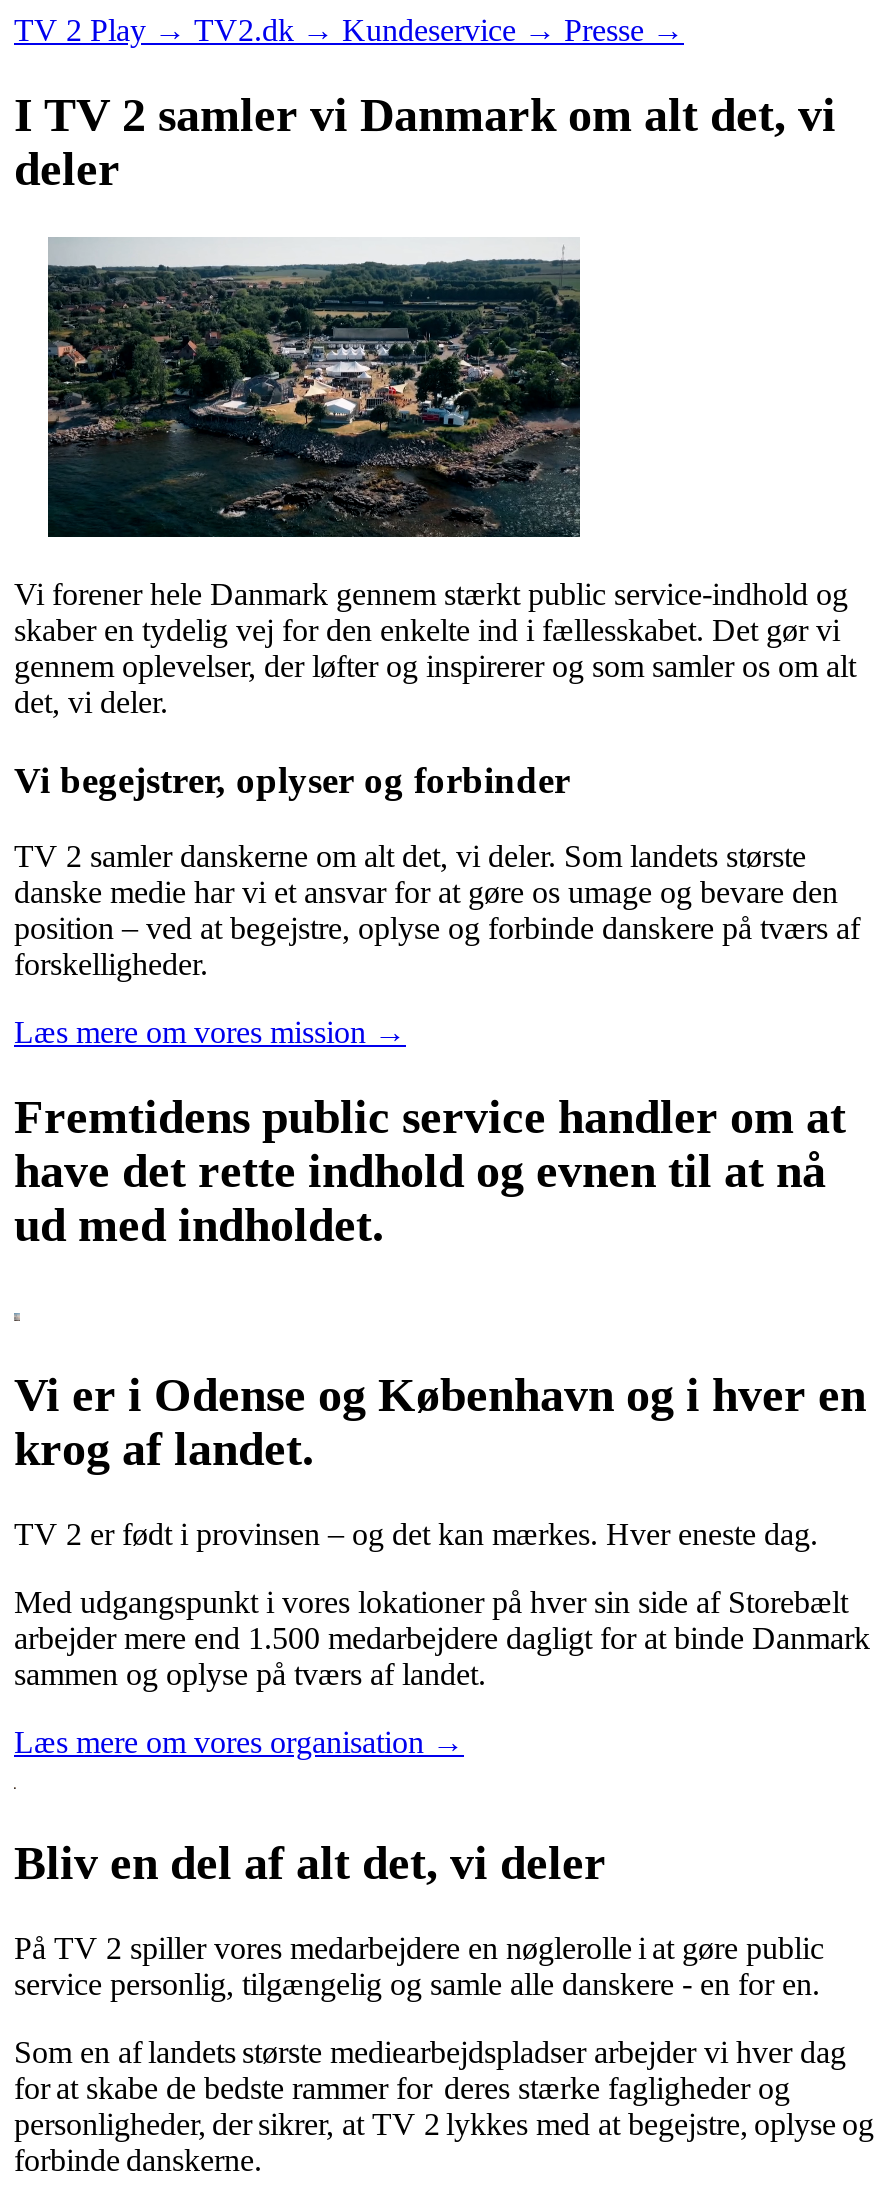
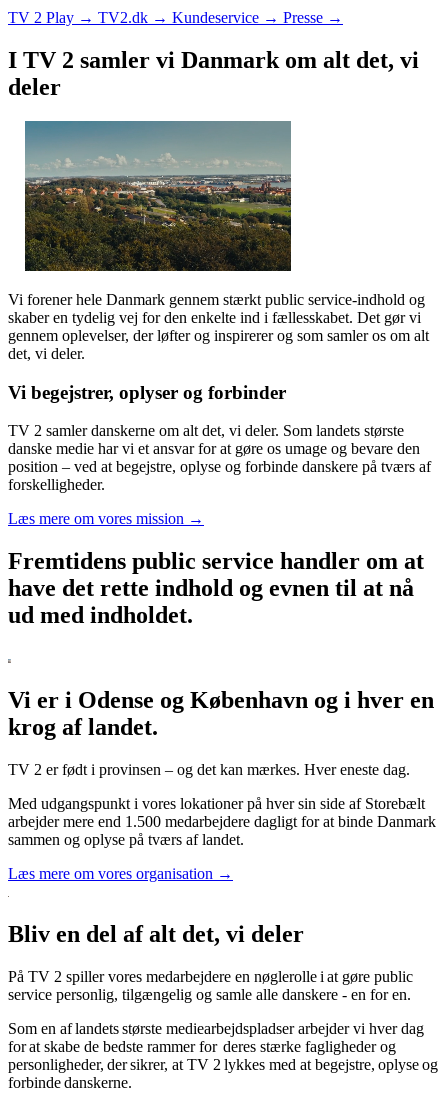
[46,239,580,539] [image] -> [24,120,292,272] [image]

